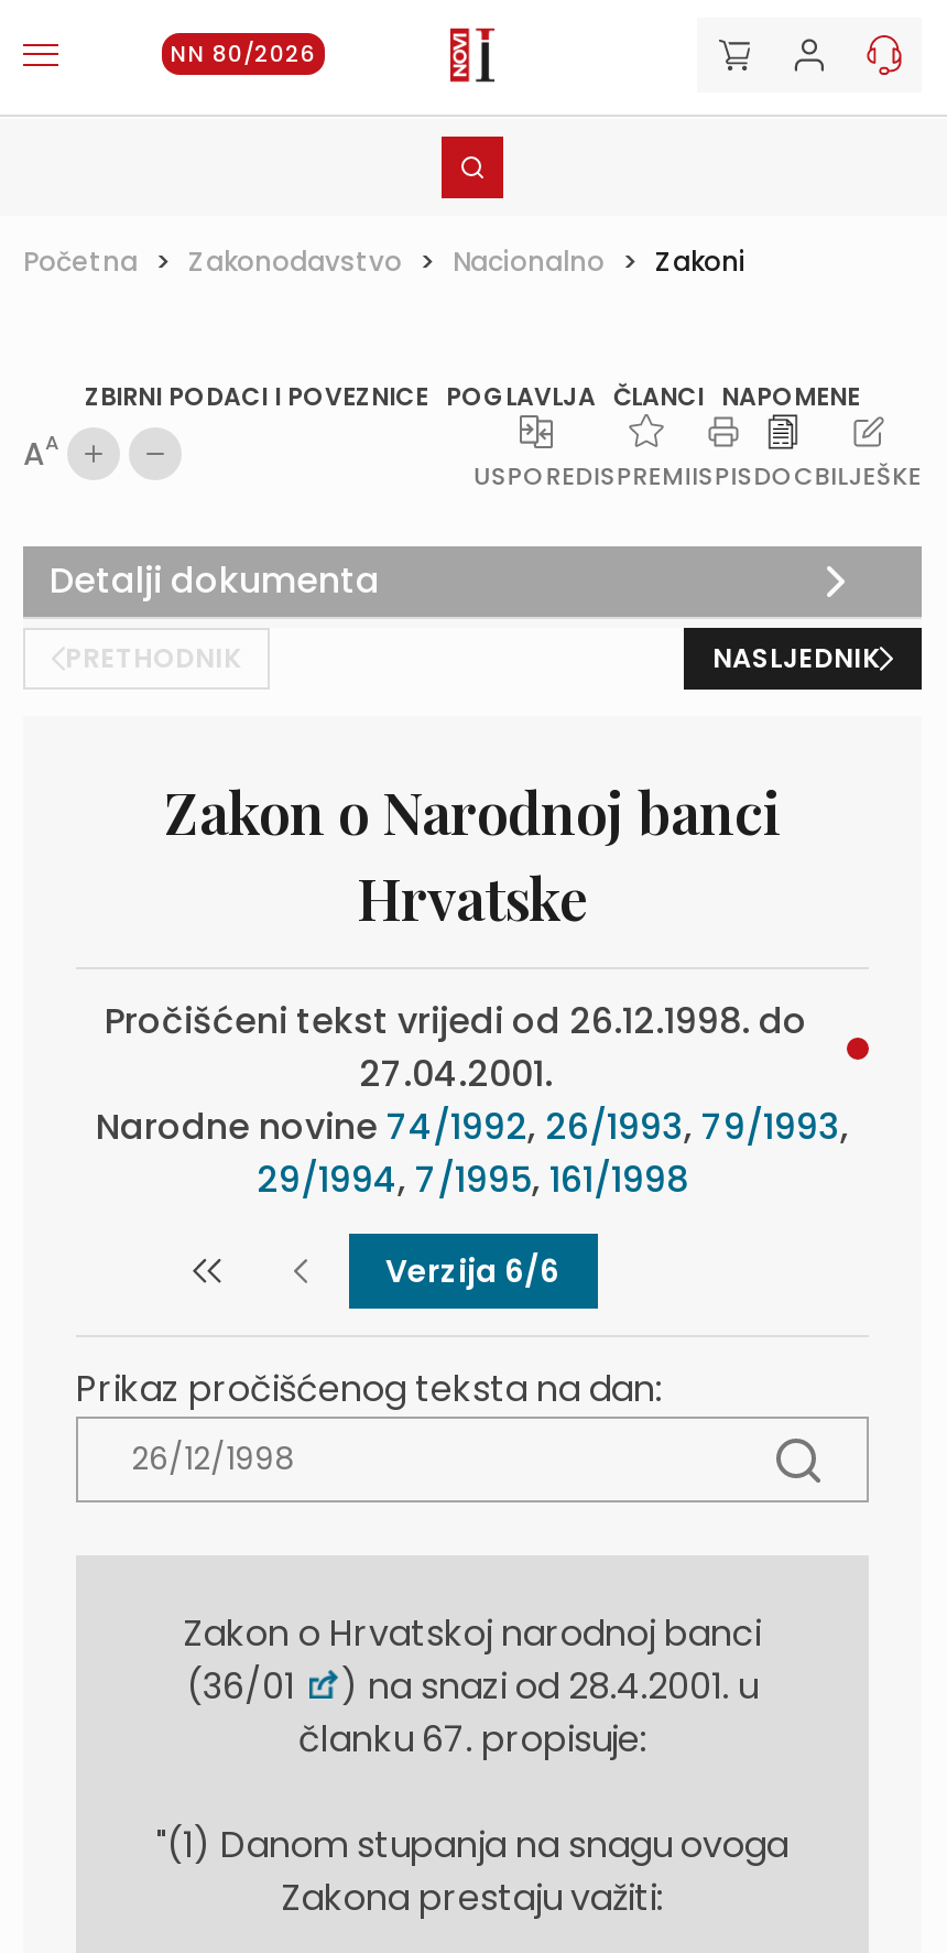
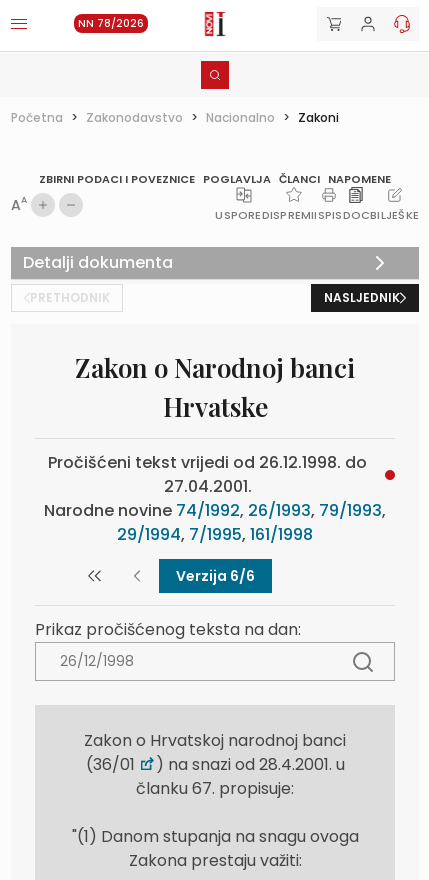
[171,37,316,70] NN 80/2026 -> [78,16,144,31] NN 78/2026

